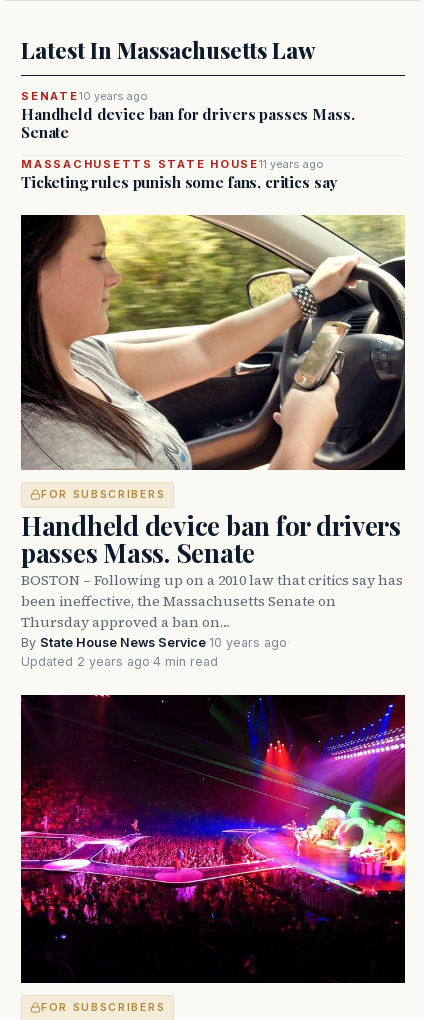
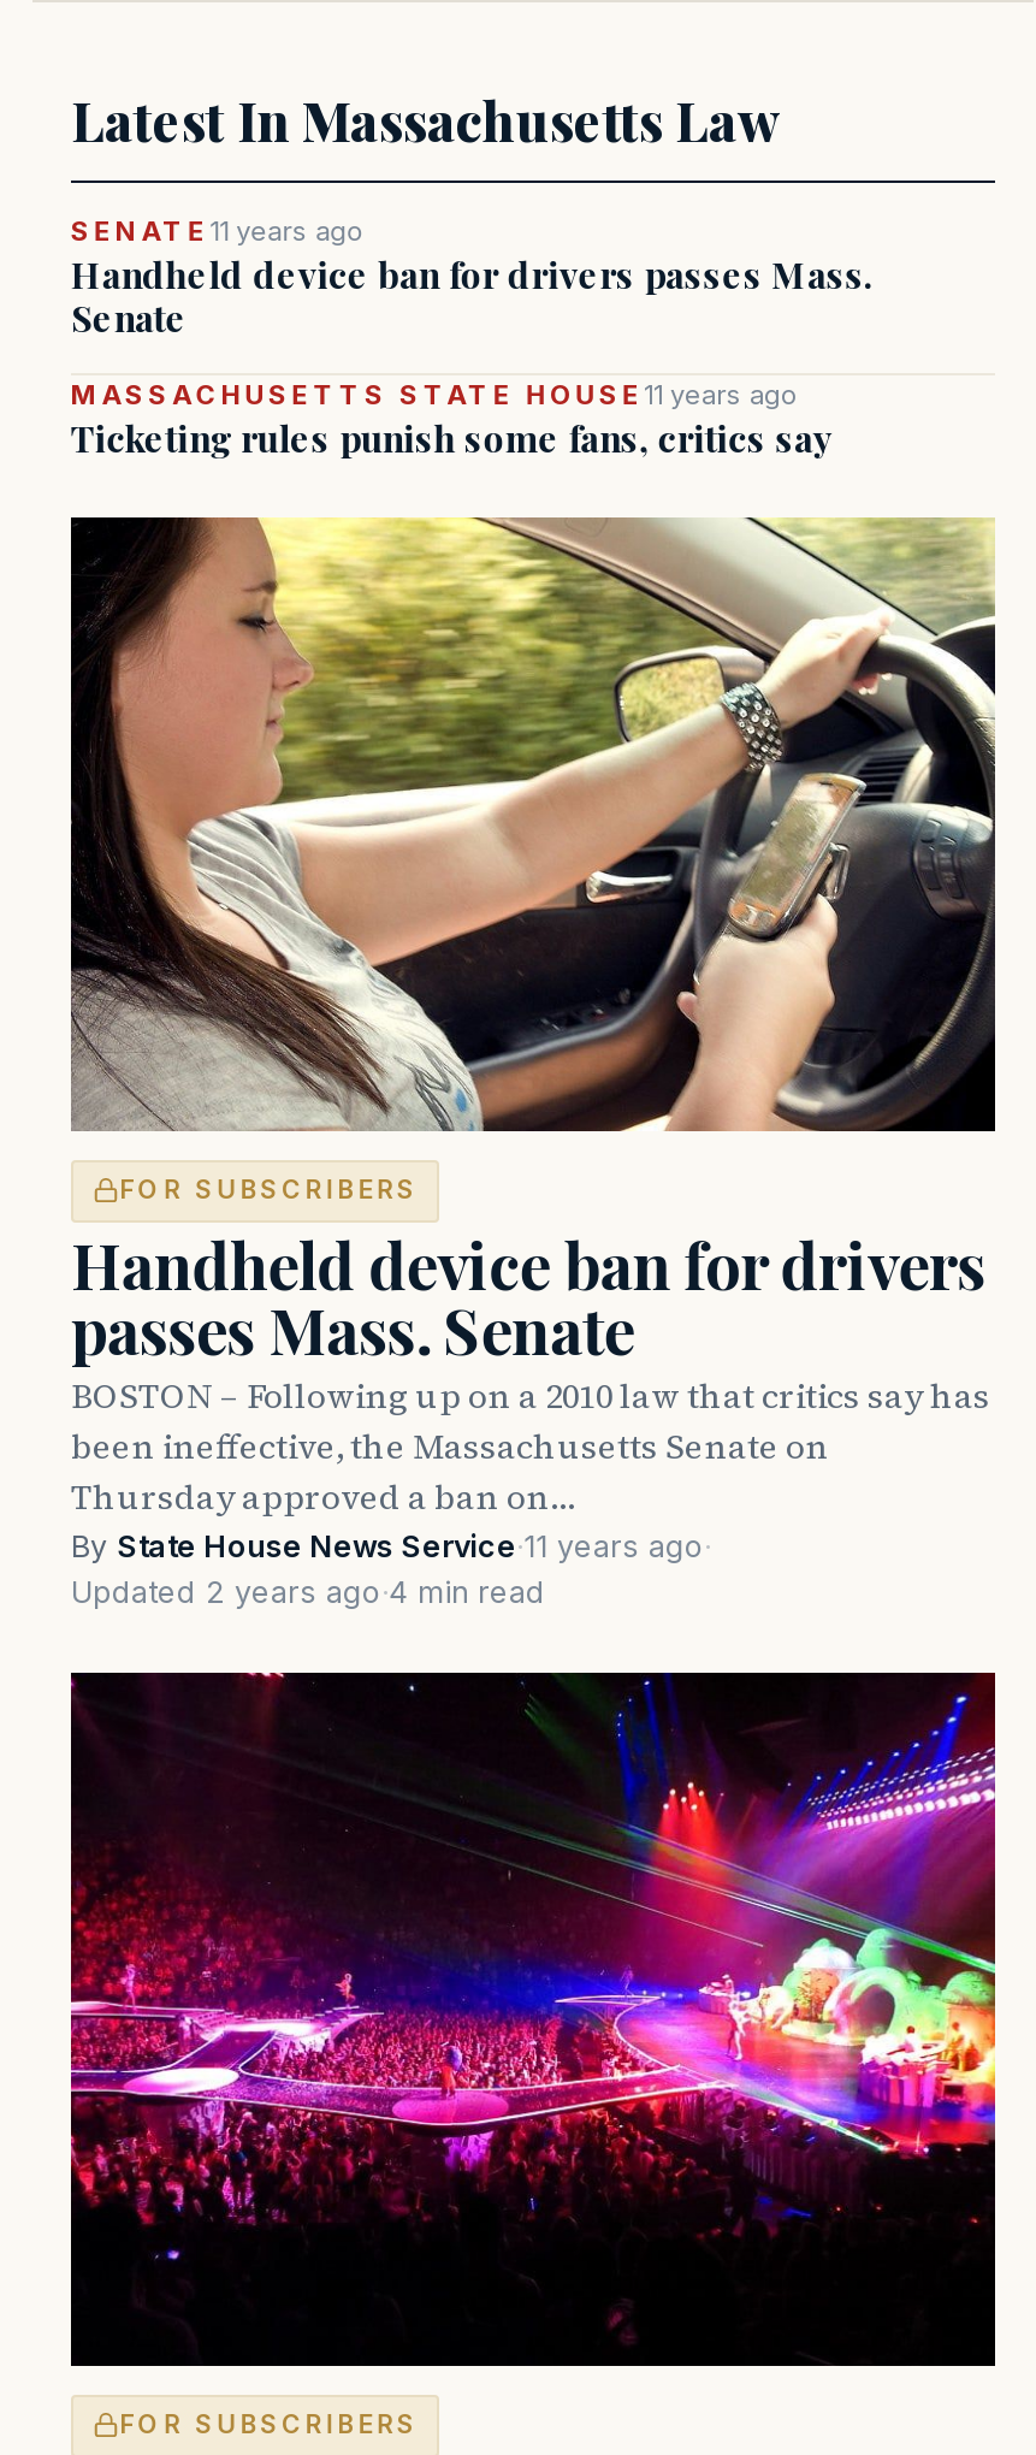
[21,89,148,103] SENATE 10 years ago -> [71,214,366,248] SENATE 11 years ago
[21,635,290,650] By State House News Service · 10 years ago · -> [71,1528,711,1564] By State House News Service · 11 years ago ·

